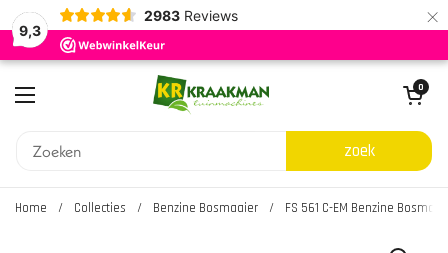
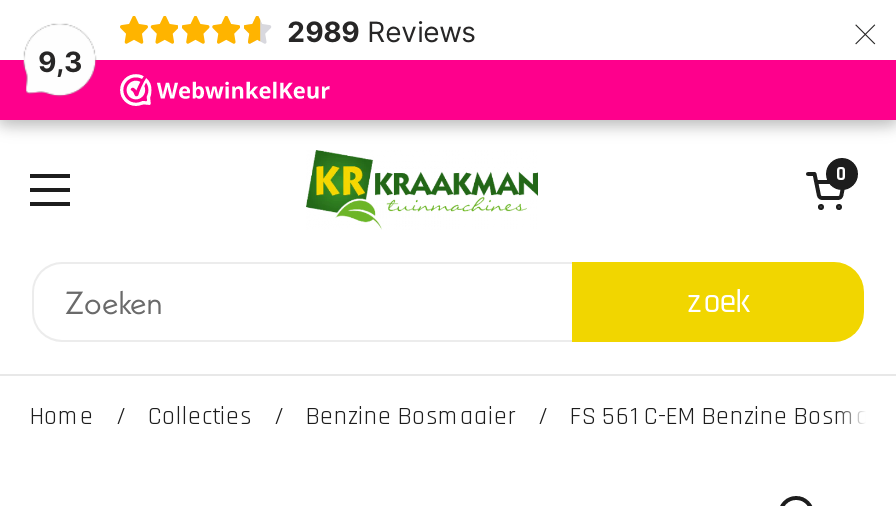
[144,6,238,23] 2983 Reviews -> [287,13,475,47] 2989 Reviews

